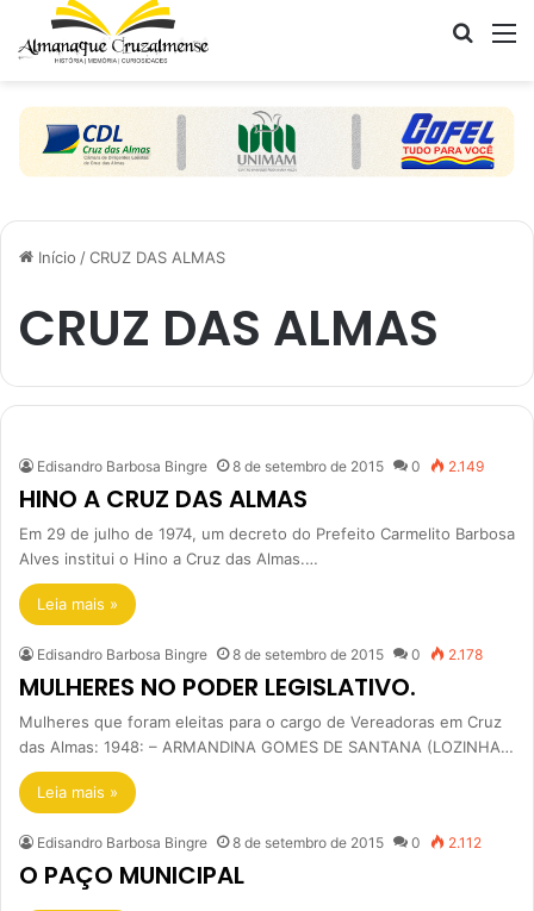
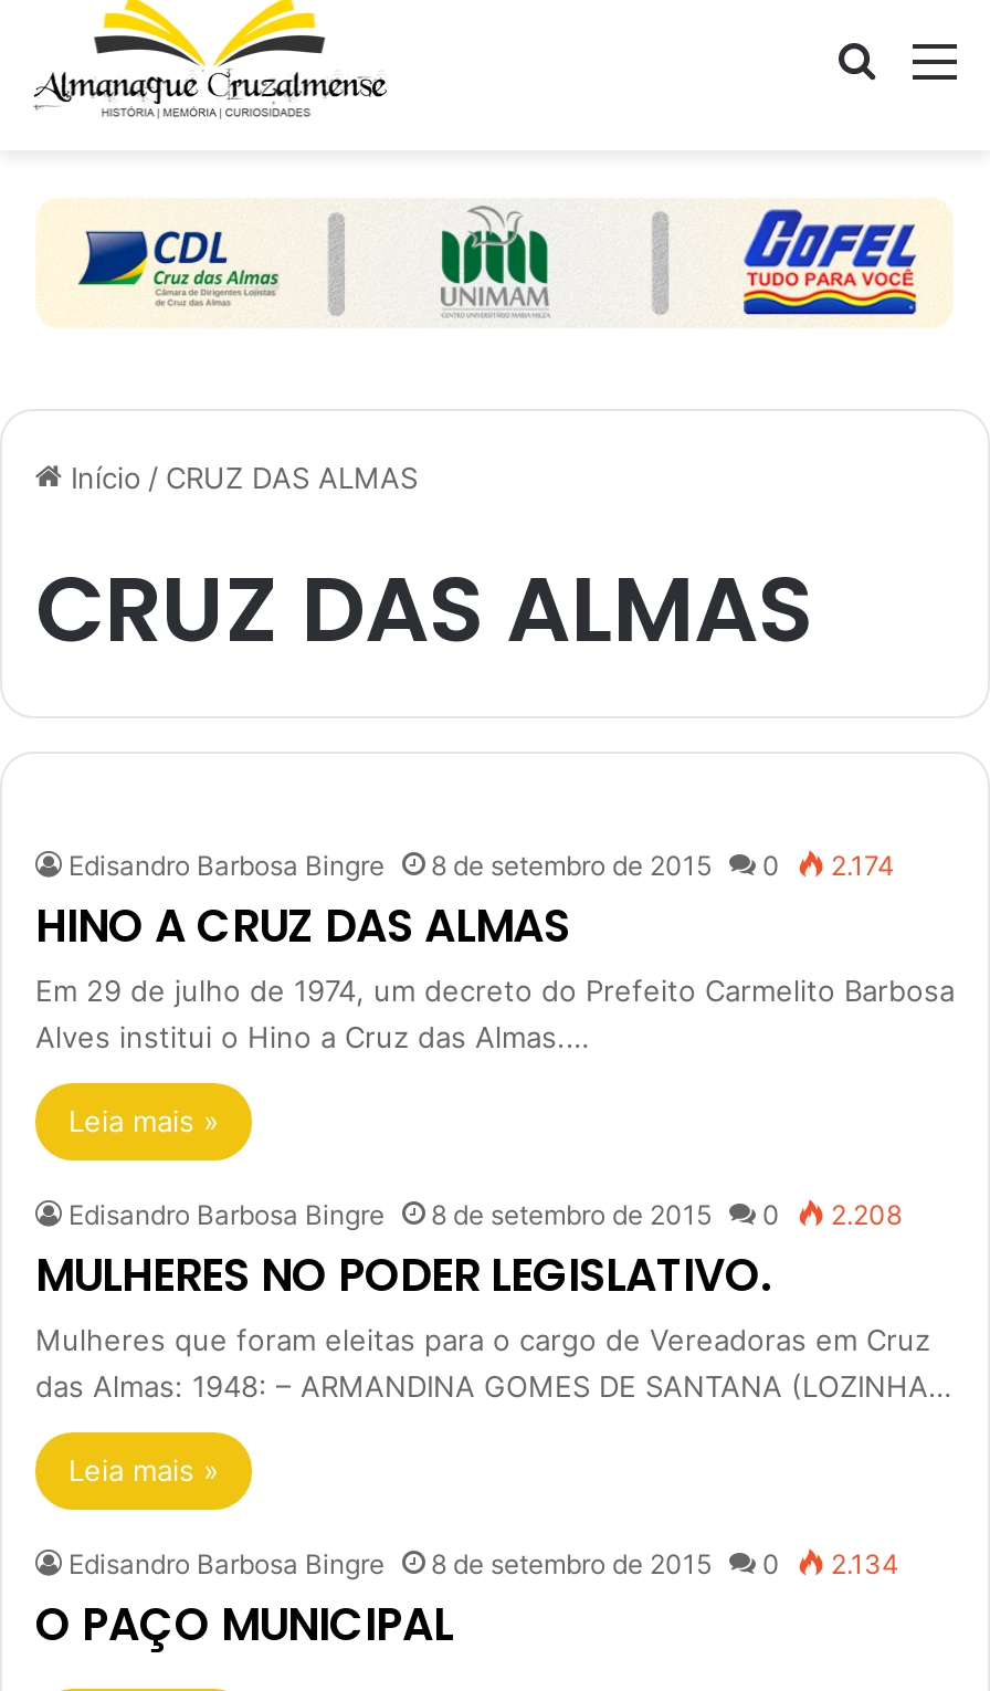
[37,457,484,475] Edisandro Barbosa Bingre 8 de setembro de 2015 0 2.149 -> [69,848,895,881] Edisandro Barbosa Bingre 8 de setembro de 2015 0 2.174
[37,645,483,663] Edisandro Barbosa Bingre 8 de setembro de 2015 0 2.178 -> [69,1197,902,1230] Edisandro Barbosa Bingre 8 de setembro de 2015 0 2.208
[37,833,482,851] Edisandro Barbosa Bingre 8 de setembro de 2015 0 2.112 -> [69,1546,899,1580] Edisandro Barbosa Bingre 8 de setembro de 2015 0 2.134

